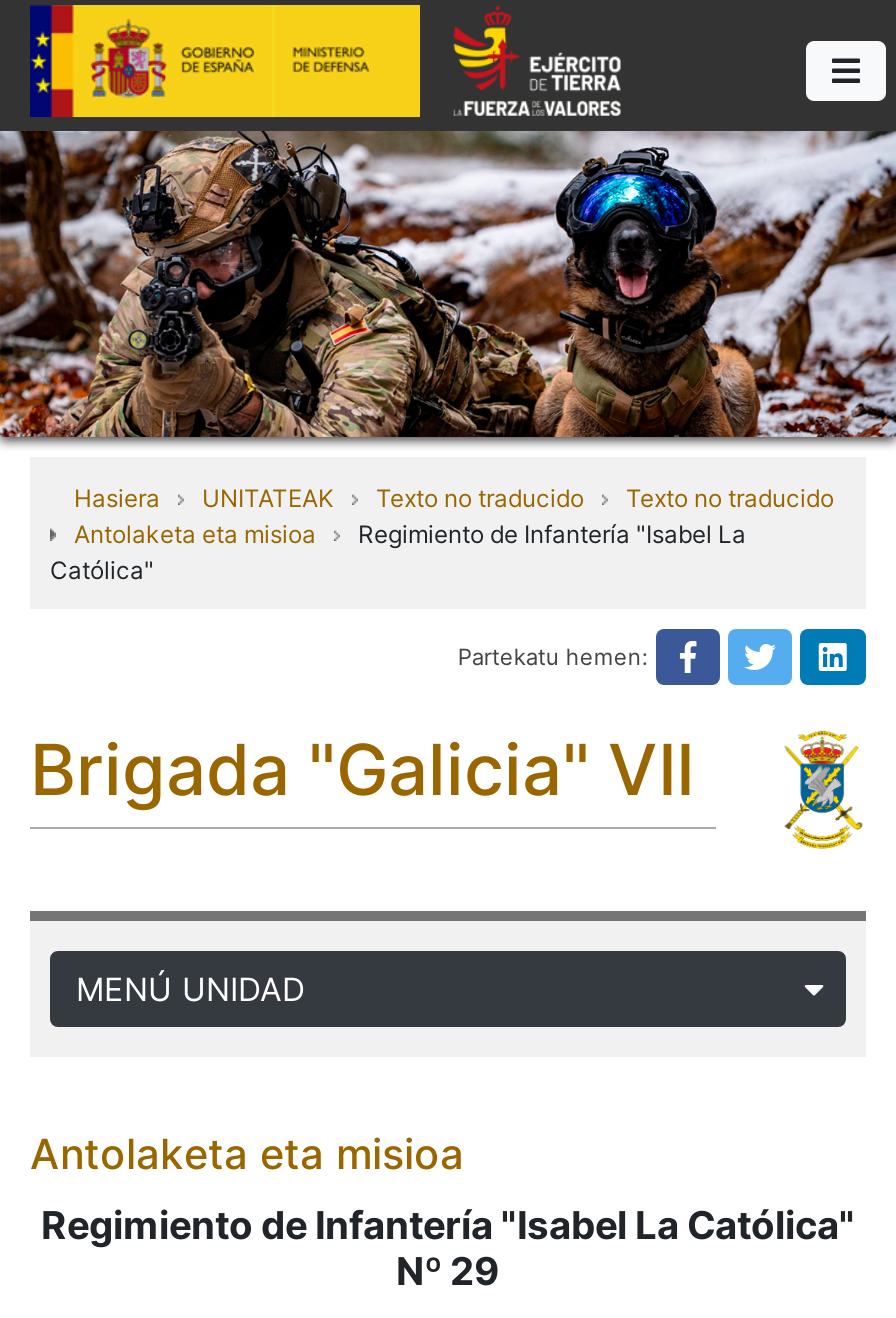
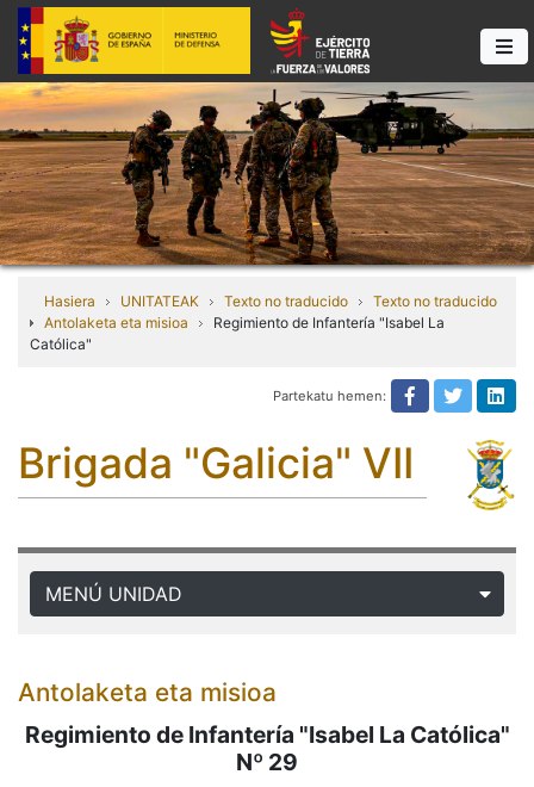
[6,131,890,439] [image] -> [4,81,530,266] [image]

